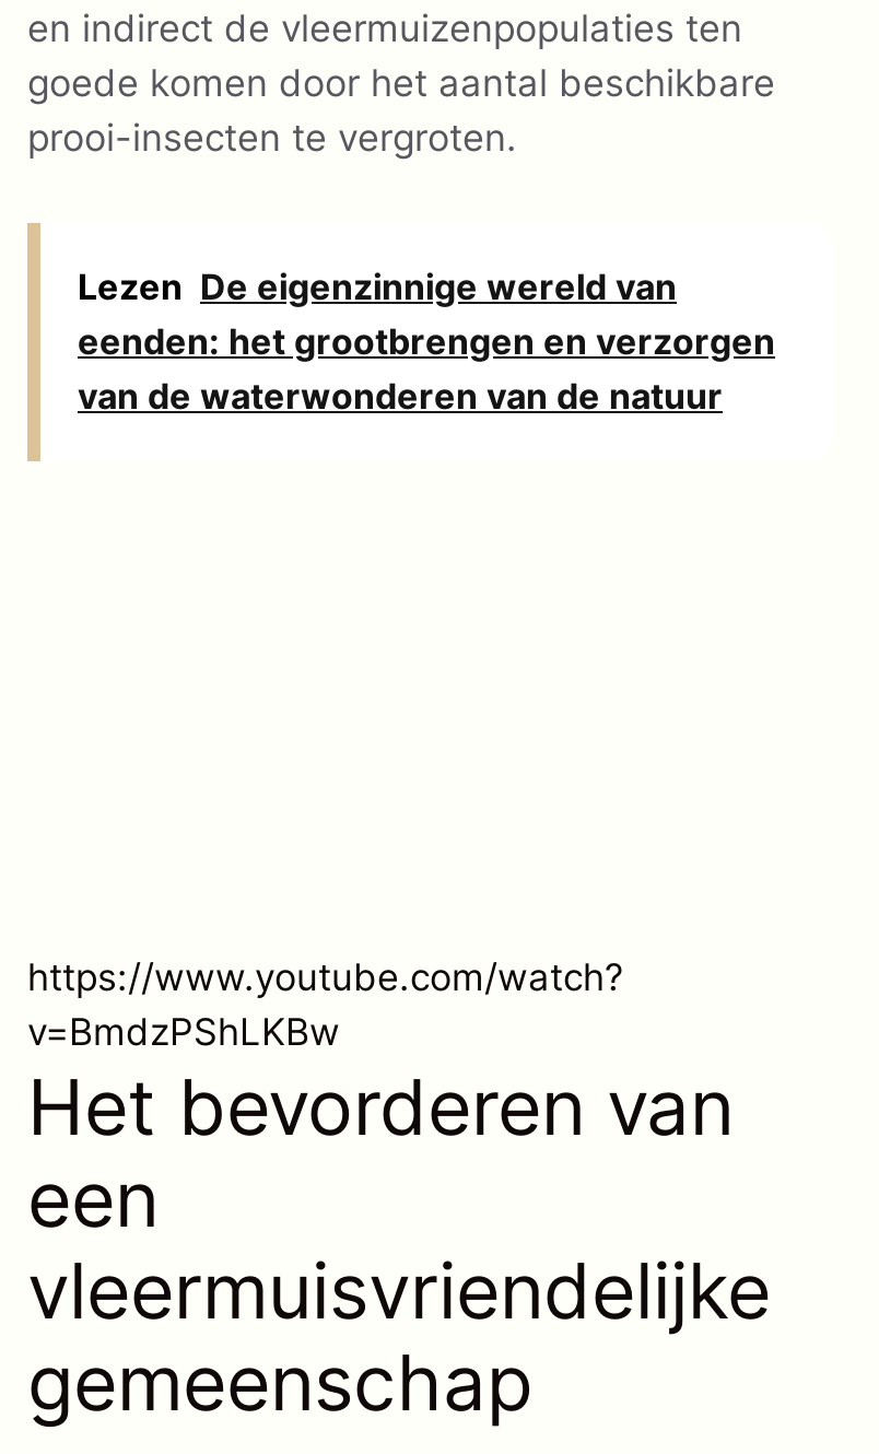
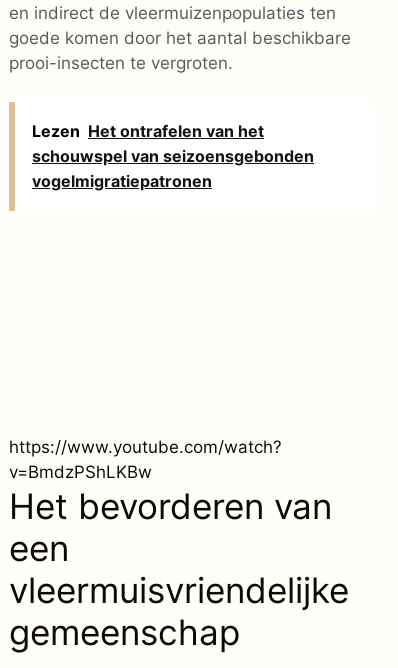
[78,264,775,417] Lezen De eigenzinnige wereld van | eenden: het grootbrengen en verzorgen | van de waterwonderen van de natuur -> [32,121,314,191] Lezen Het ontrafelen van het | schouwspel van seizoensgebonden | vogelmigratiepatronen

